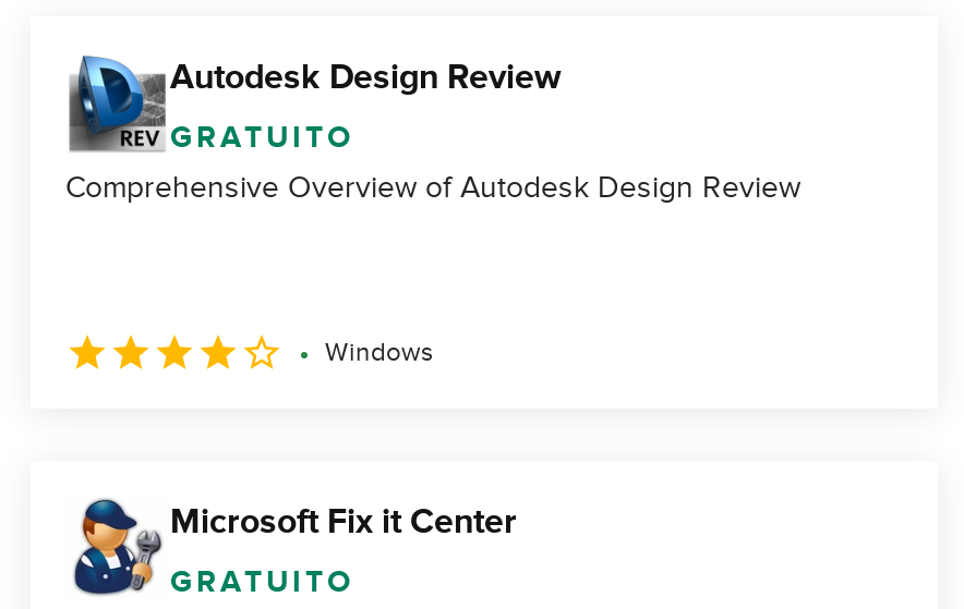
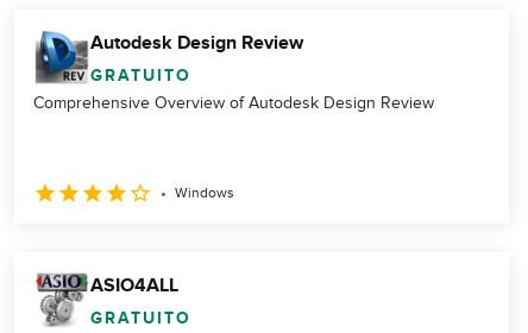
[70,500,517,594] [image] | Microsoft Fix it Center -> [34,272,178,327] [image] | ASIO4ALL

